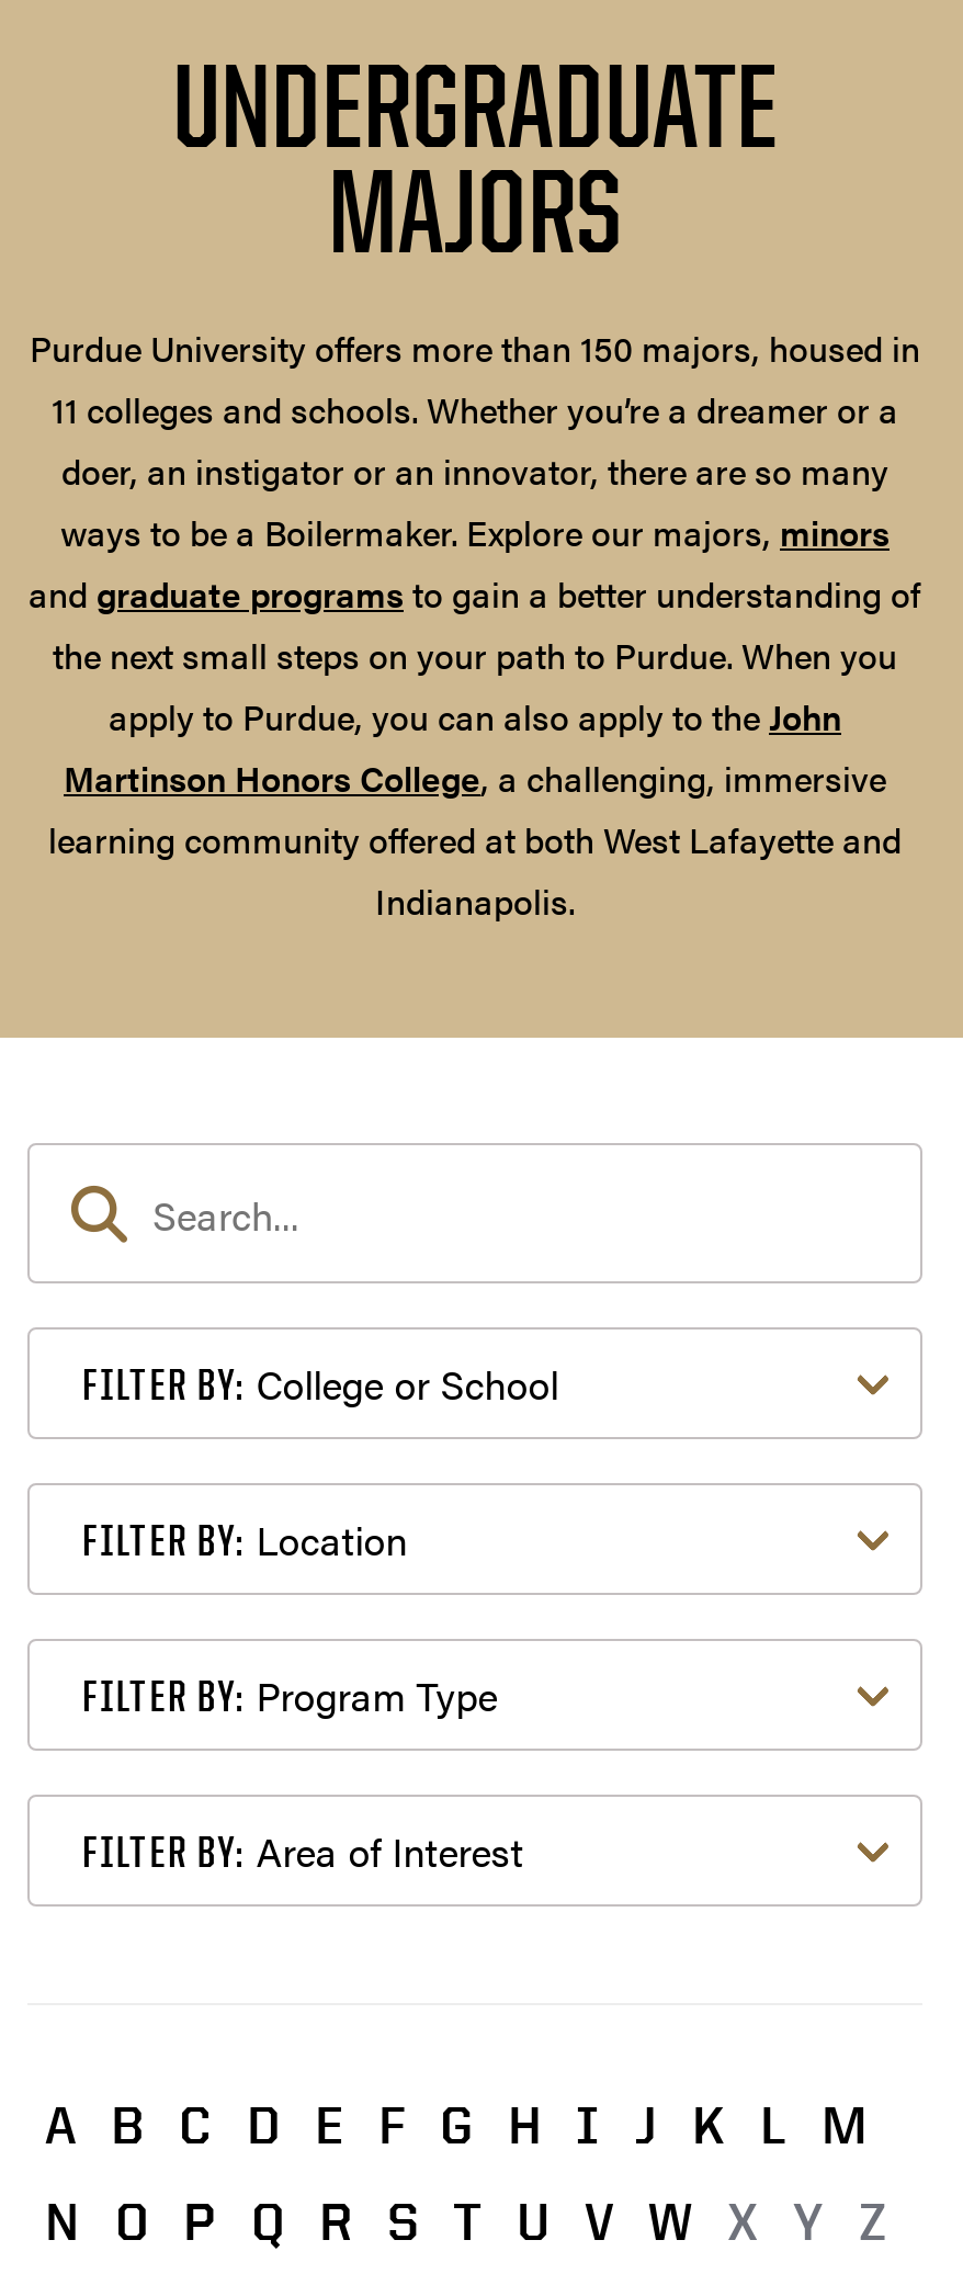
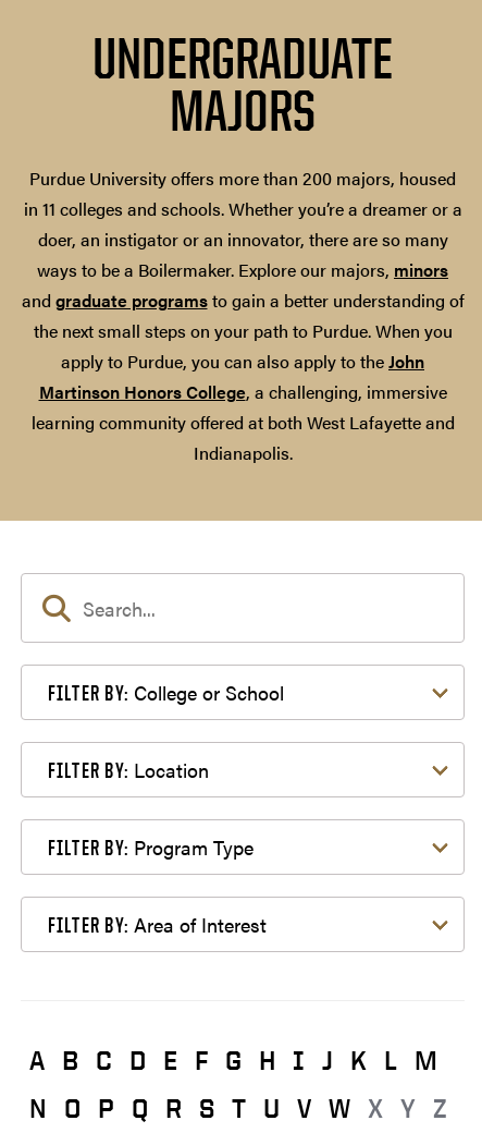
[30,323,920,435] Purdue University offers more than 150 majors, housed in | 11 colleges and schools. Whether you’re a dreamer or a -> [23,166,462,221] Purdue University offers more than 200 majors, housed | in 11 colleges and schools. Whether you’re a dreamer or a

